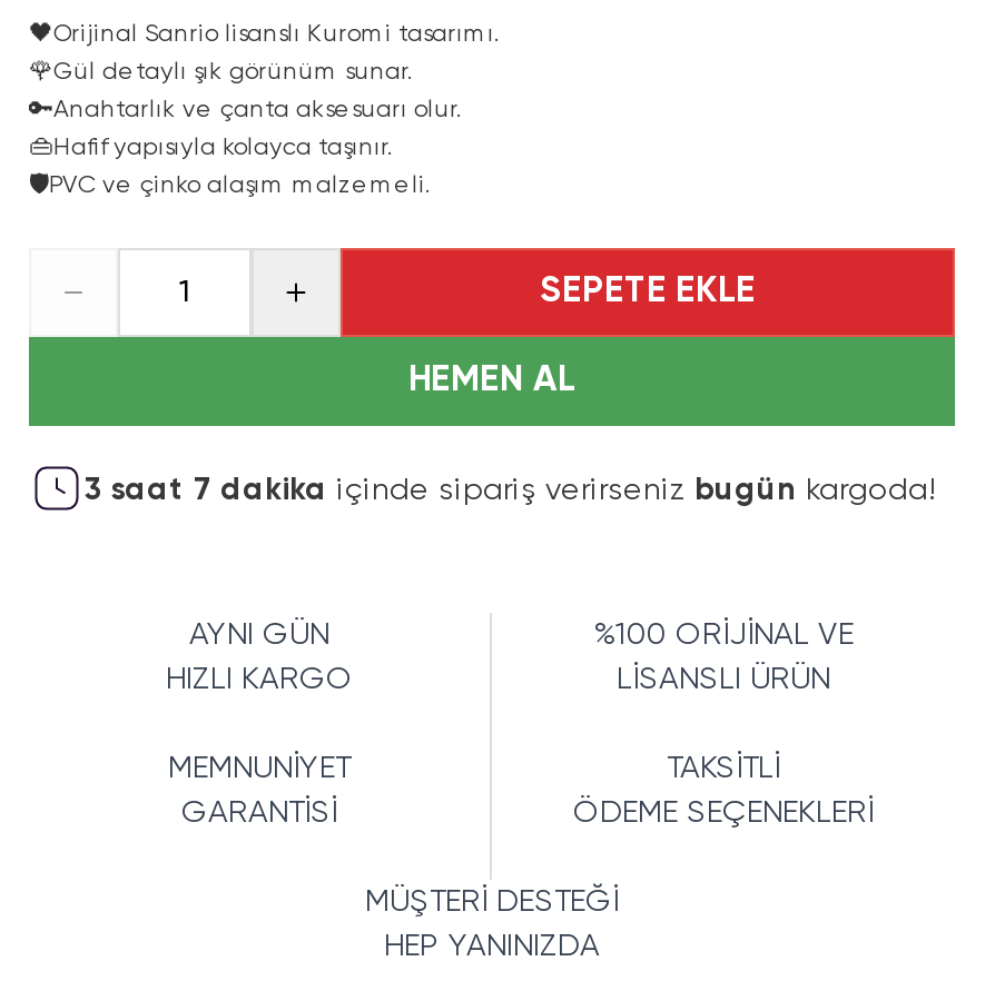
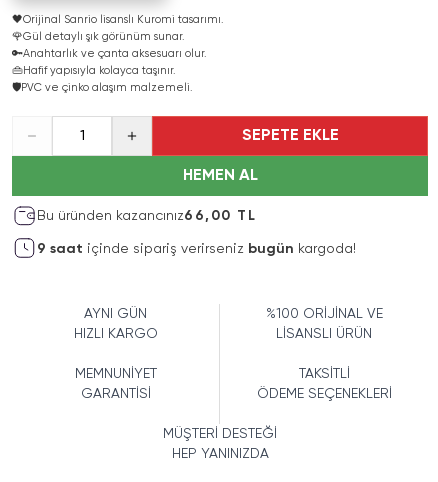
[85,475,935,506] 3 saat 7 dakika içinde sipariş verirseniz bugün kargoda! -> [37,209,356,256] Bu üründen kazancınız66,00 TL | 9 saat içinde sipariş verirseniz bugün kargoda!

